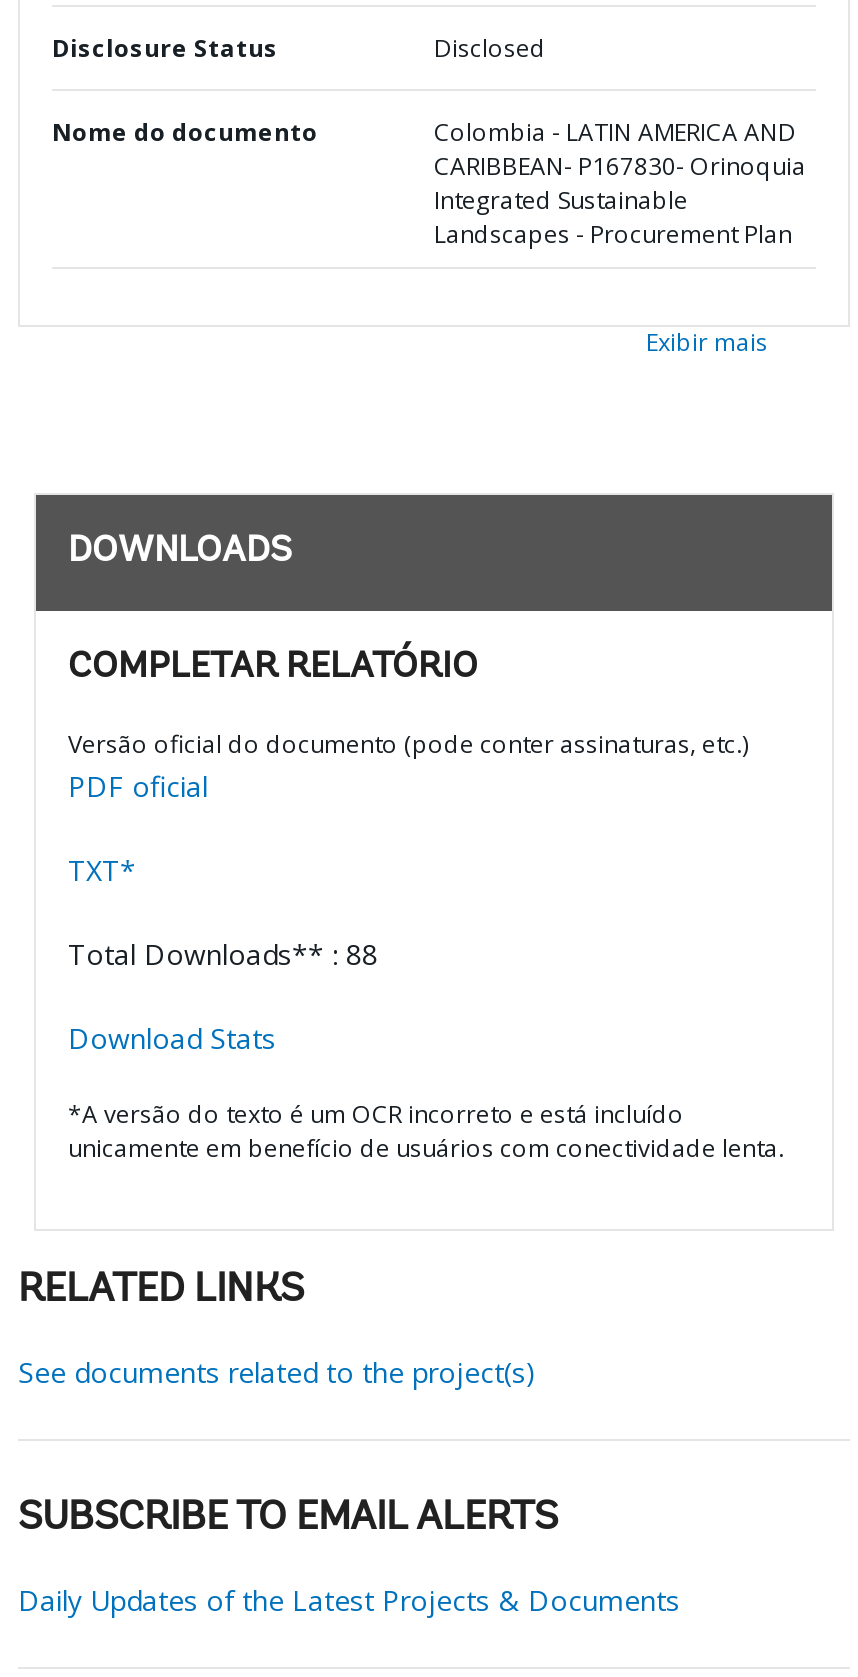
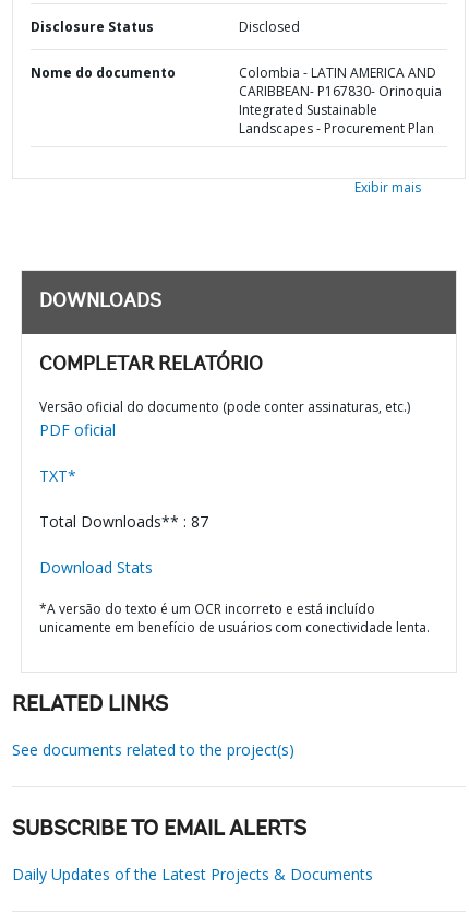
[68,935,378,973] Total Downloads** : 88 -> [39,511,208,532] Total Downloads** : 87

